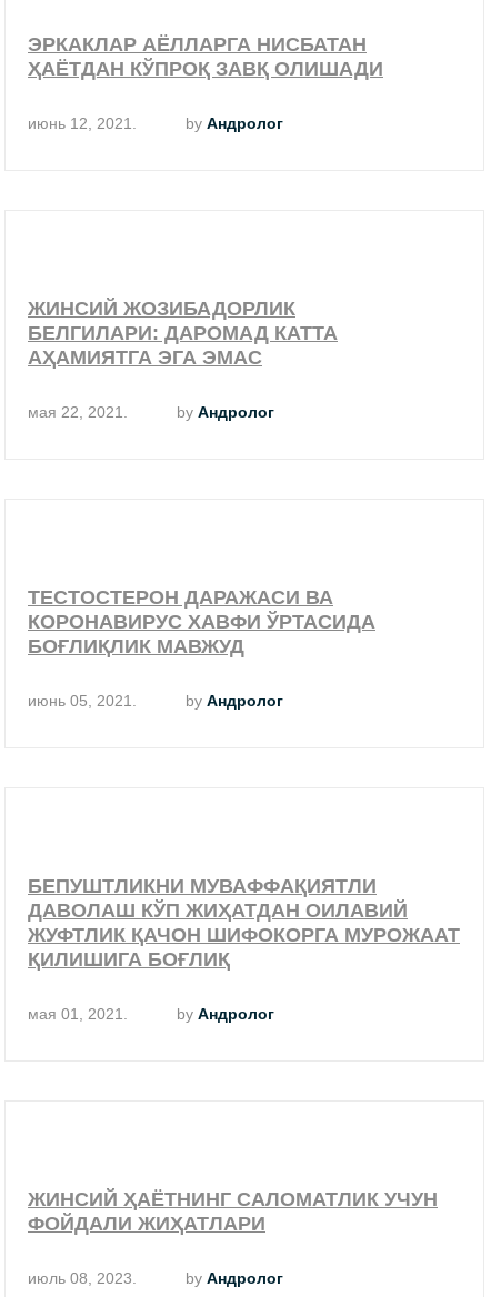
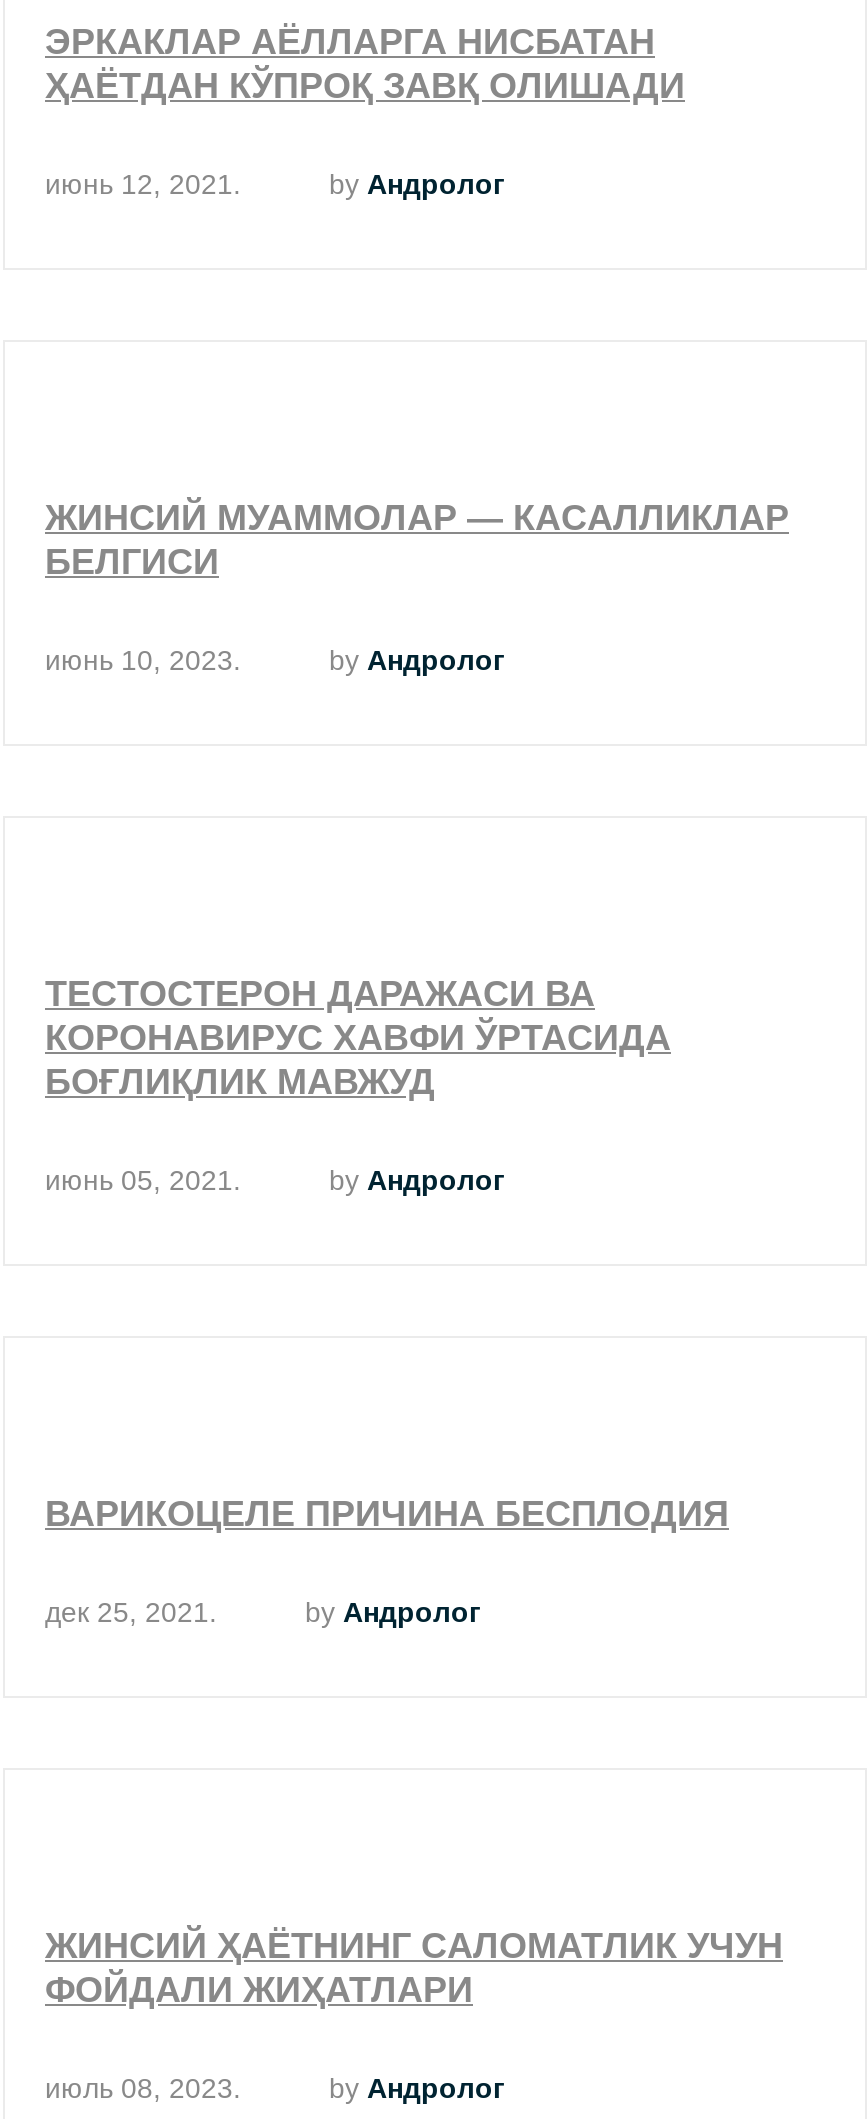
[28,298,338,369] ЖИНСИЙ ЖОЗИБАДОРЛИК | БЕЛГИЛАРИ: ДАРОМАД КАТТА | АҲАМИЯТГА ЭГА ЭМАС -> [45,498,789,582] ЖИНСИЙ МУАММОЛАР — КАСАЛЛИКЛАР | БЕЛГИСИ
[28,403,128,421] мая 22, 2021. -> [45,644,241,676] июнь 10, 2023.
[28,875,460,971] БЕПУШТЛИКНИ МУВАФФАҚИЯТЛИ | ДАВОЛАШ КЎП ЖИҲАТДАН ОИЛАВИЙ | ЖУФТЛИК ҚАЧОН ШИФОКОРГА МУРОЖААТ | ҚИЛИШИГА БОҒЛИҚ -> [45,1494,729,1534] ВАРИКОЦЕЛЕ ПРИЧИНА БЕСПЛОДИЯ
[28,1005,128,1023] мая 01, 2021. -> [45,1596,217,1628] дек 25, 2021.

